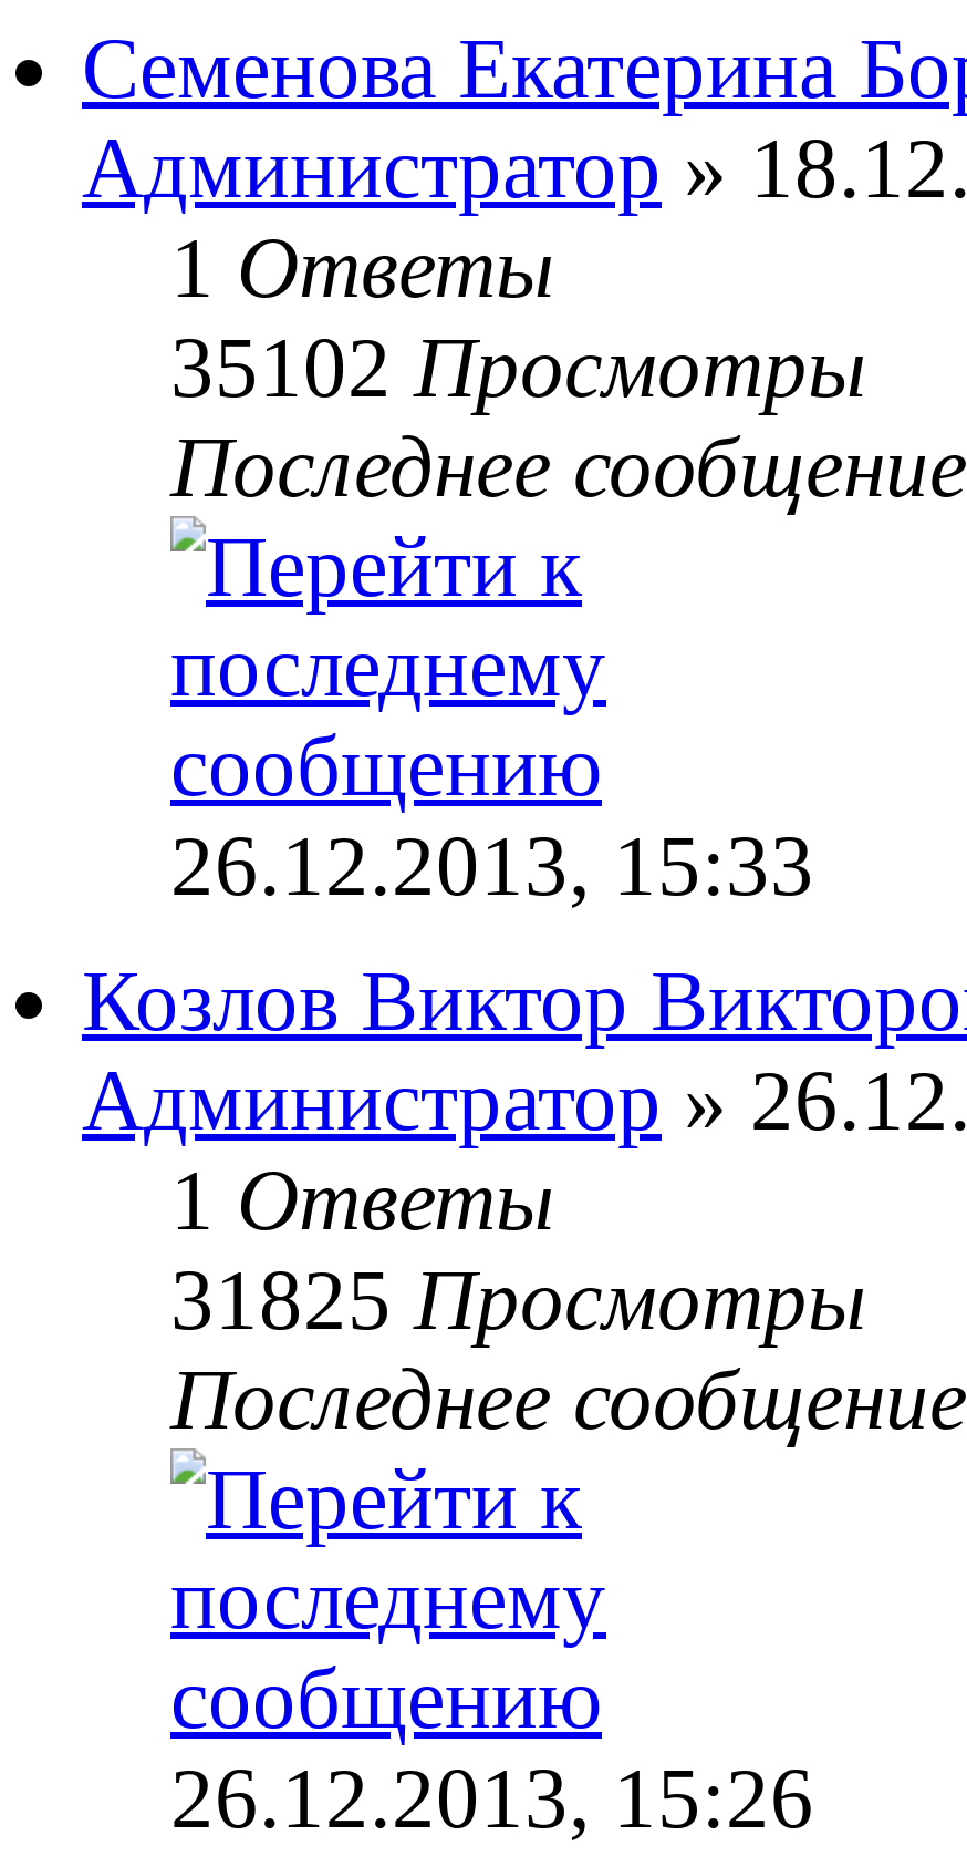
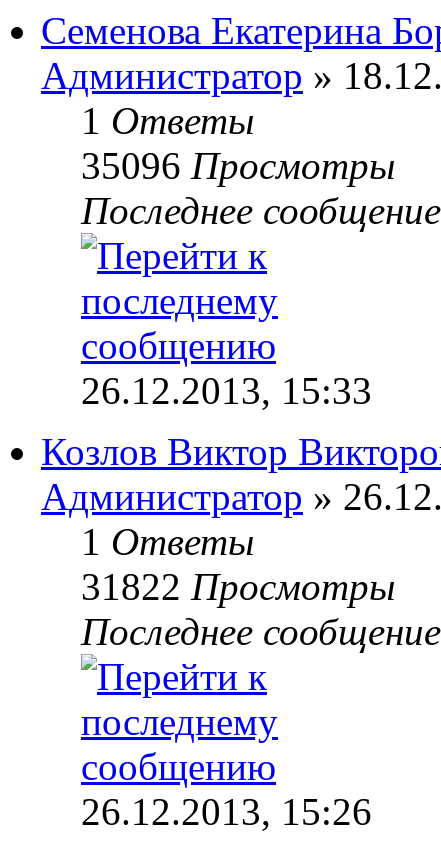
[170,319,865,414] 35102 Просмотры -> [81,144,395,187] 35096 Просмотры
[170,1251,865,1346] 31825 Просмотры -> [81,565,395,608] 31822 Просмотры

